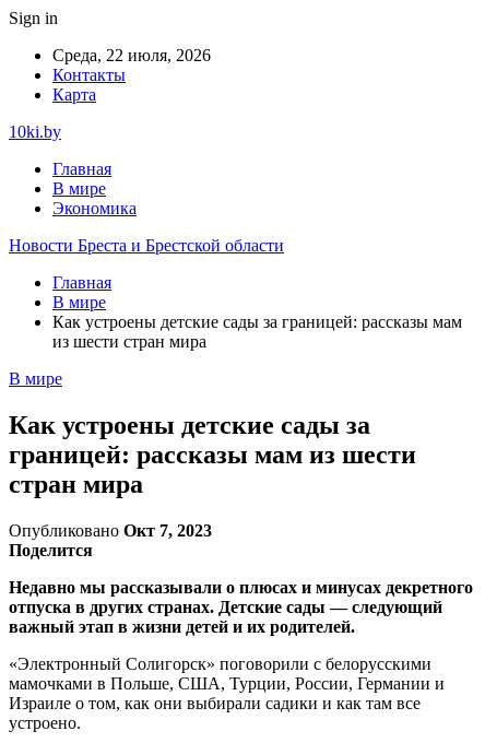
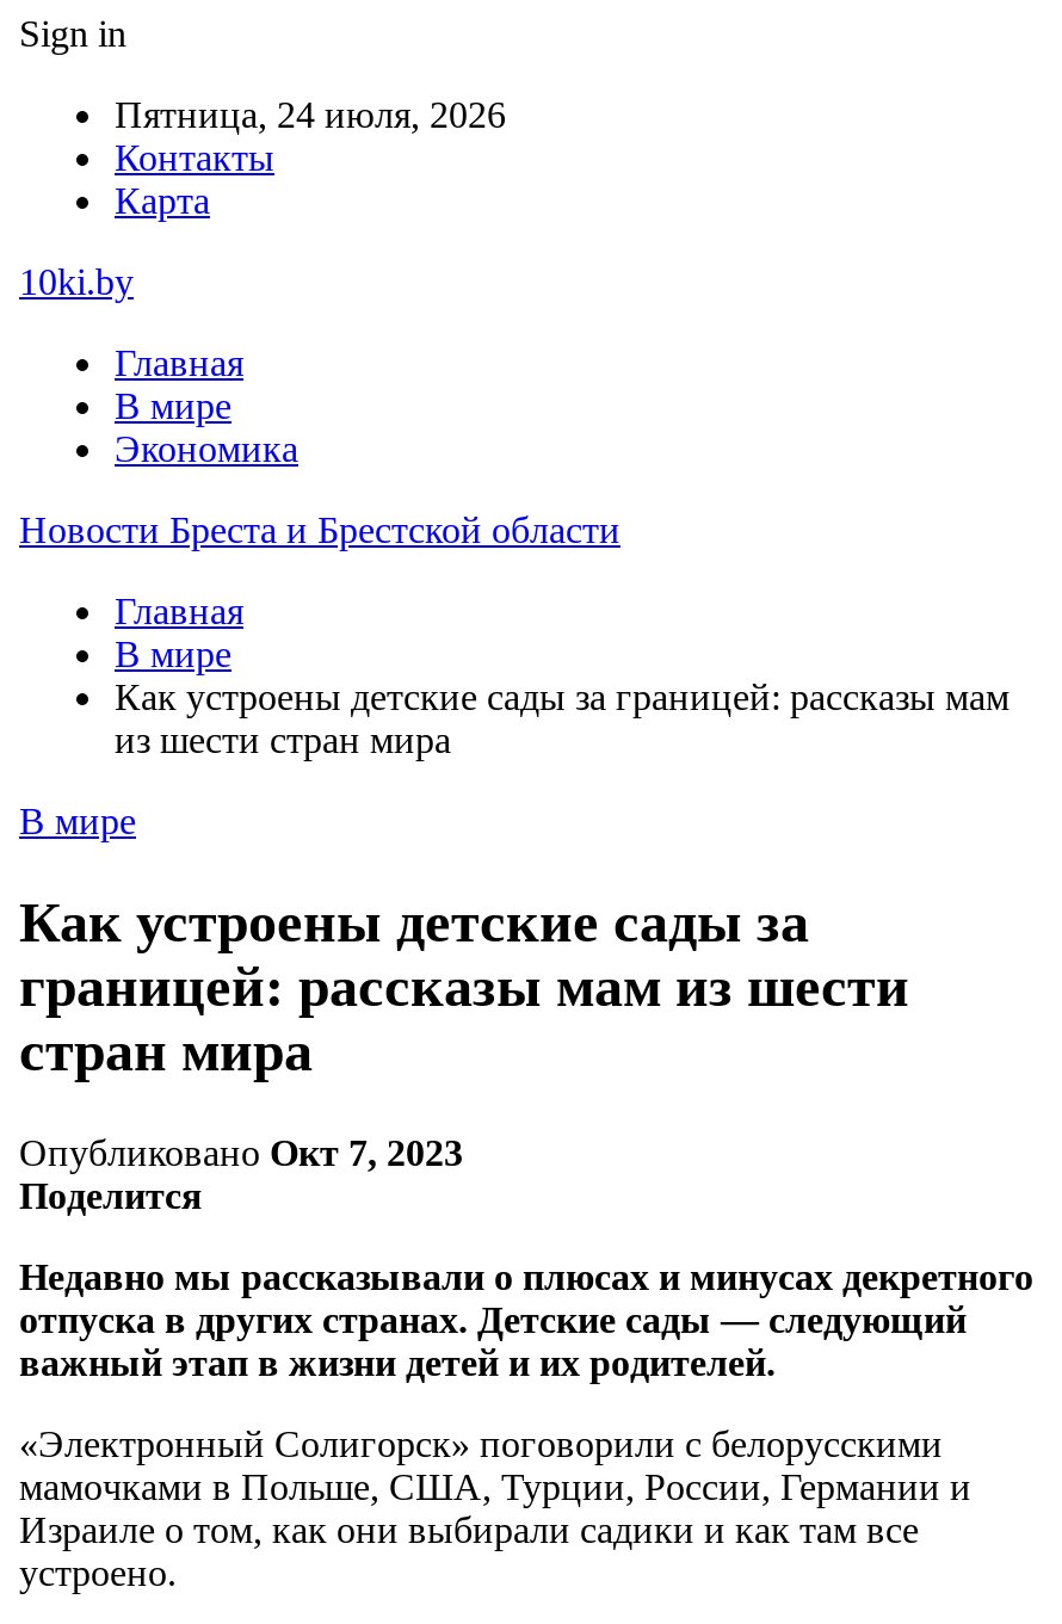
[52,46,211,64] Среда, 22 июля, 2026 -> [115,94,506,135] Пятница, 24 июля, 2026

